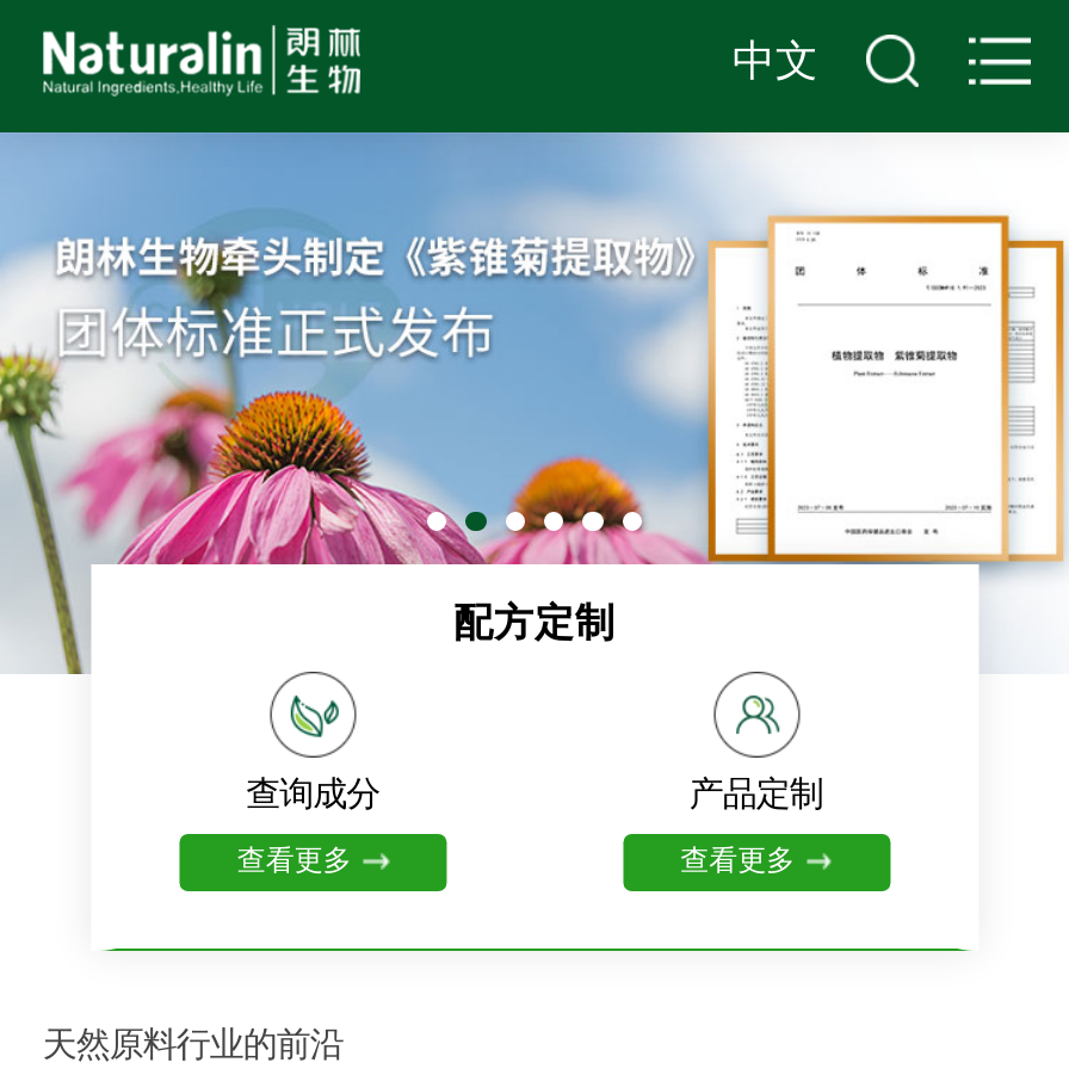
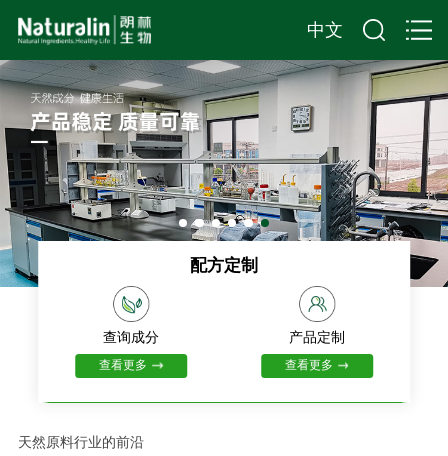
[7,130,1062,676] [image] -> [3,60,445,288] [image]

